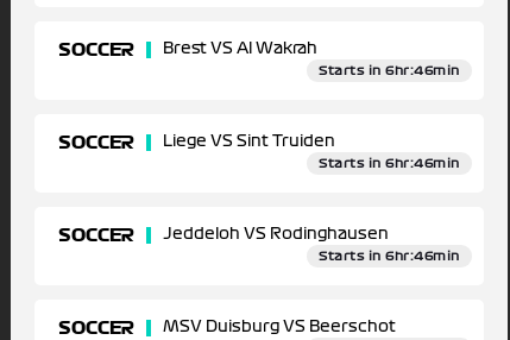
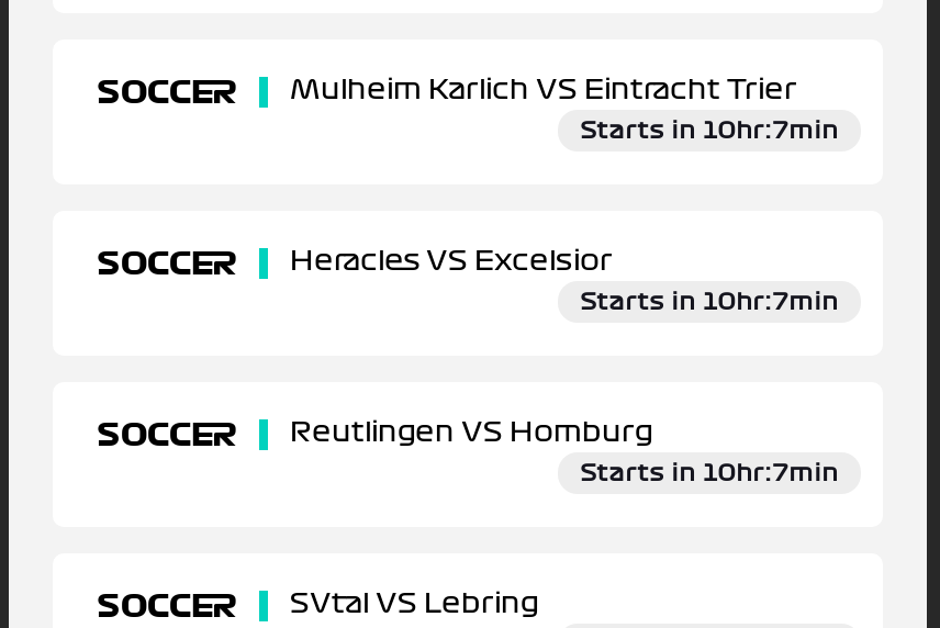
[163,42,317,56] Brest VS Al Wakrah -> [290,77,797,103] Mulheim Karlich VS Eintracht Trier
[319,64,460,77] Starts in 6hr:46min -> [580,119,839,143] Starts in 10hr:7min
[163,134,335,149] Liege VS Sint Truiden -> [290,248,613,274] Heracles VS Excelsior
[319,157,460,170] Starts in 6hr:46min -> [580,290,839,314] Starts in 10hr:7min
[163,227,389,241] Jeddeloh VS Rodinghausen -> [290,419,652,446] Reutlingen VS Homburg
[319,250,460,263] Starts in 6hr:46min -> [580,461,839,485] Starts in 10hr:7min
[163,320,396,334] MSV Duisburg VS Beerschot -> [290,591,538,617] SVtal VS Lebring

